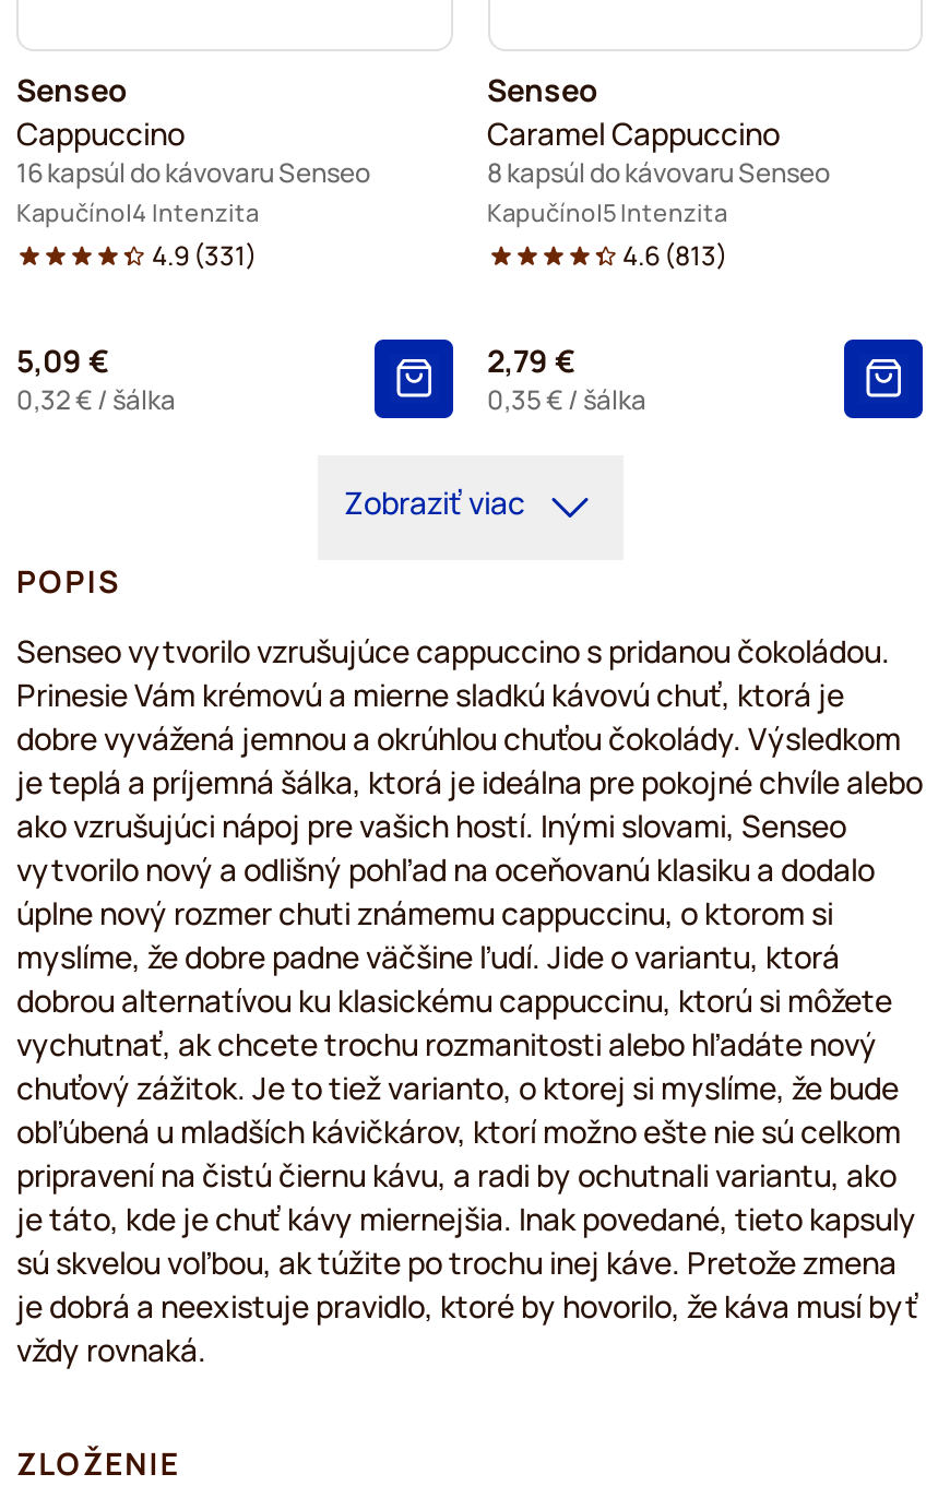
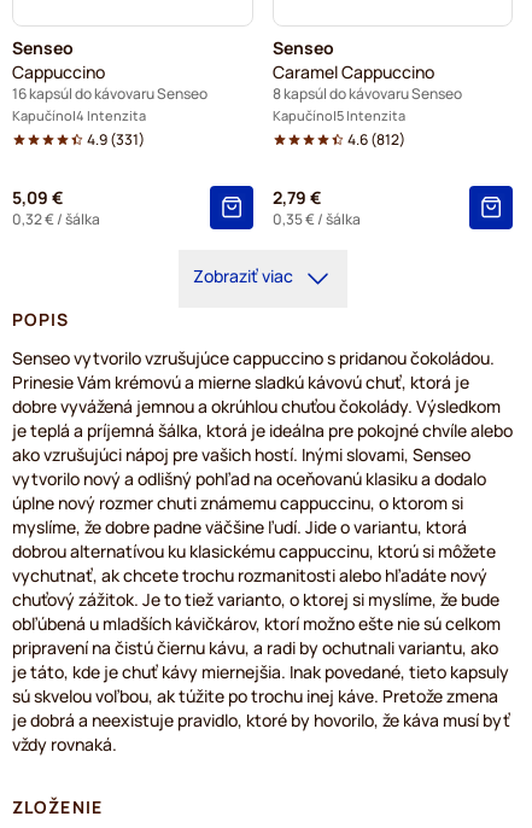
[622,238,727,275] 4.6 (813) -> [347,130,405,150] 4.6 (812)

